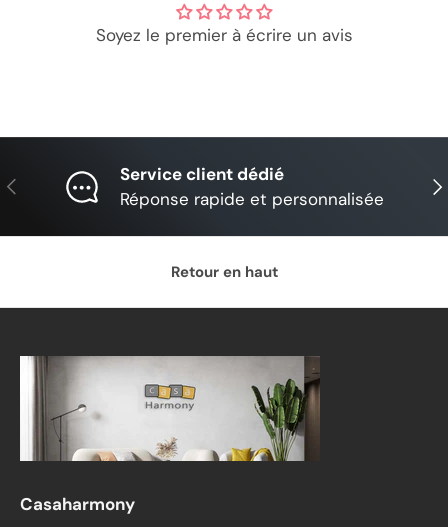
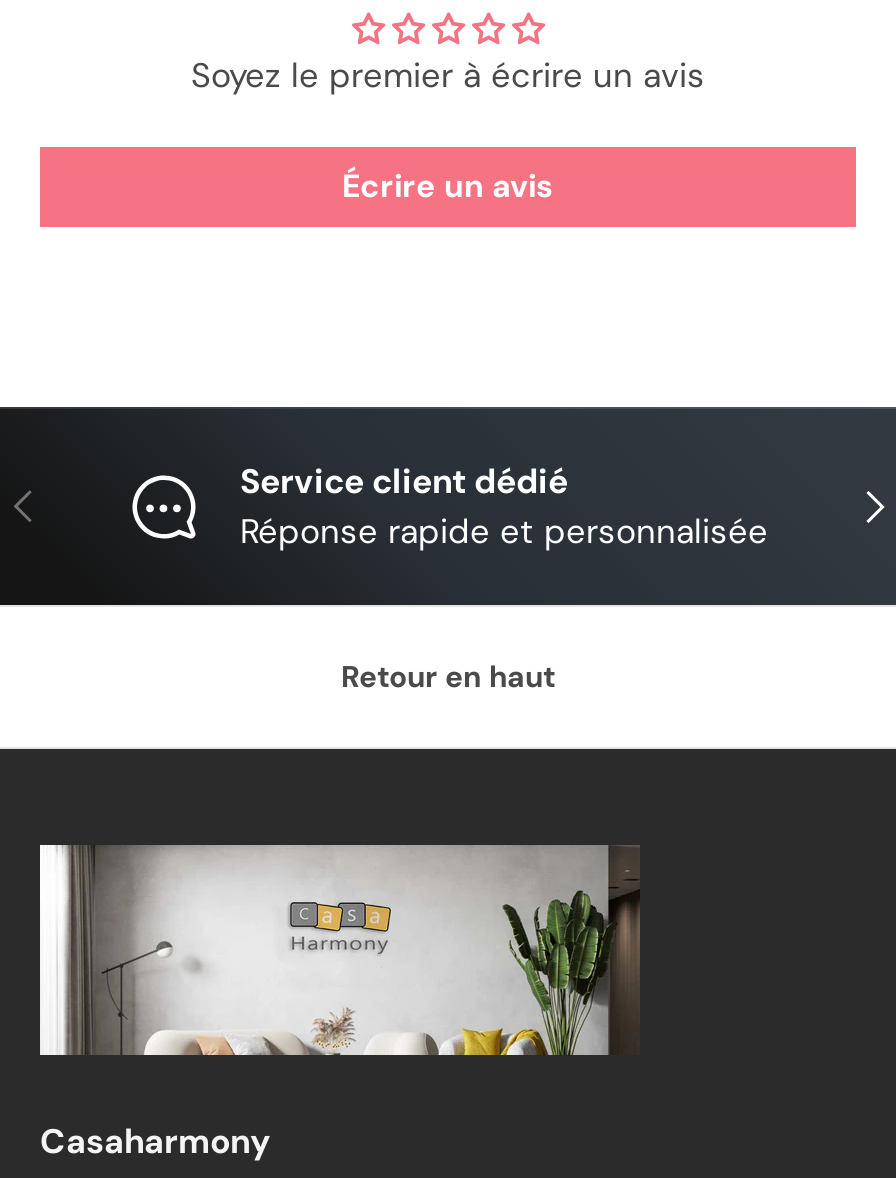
none -> [342,165,554,207] Écrire un avis

